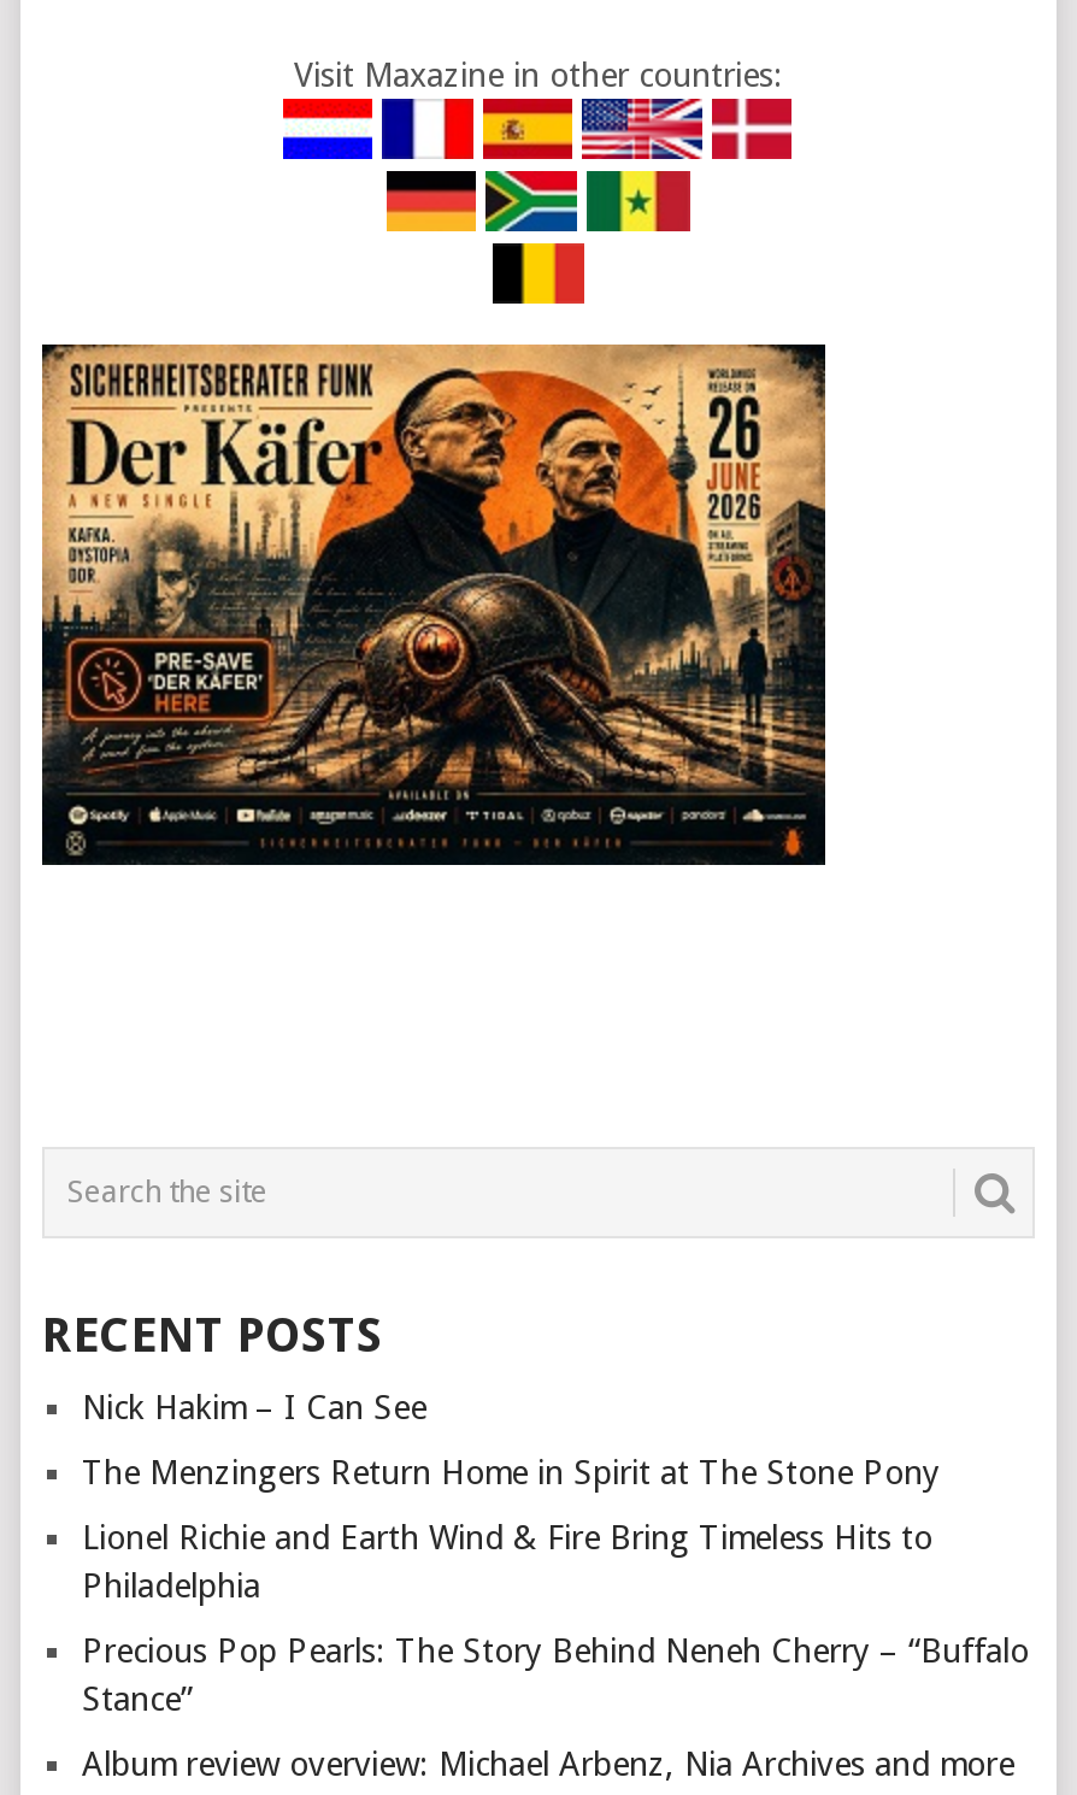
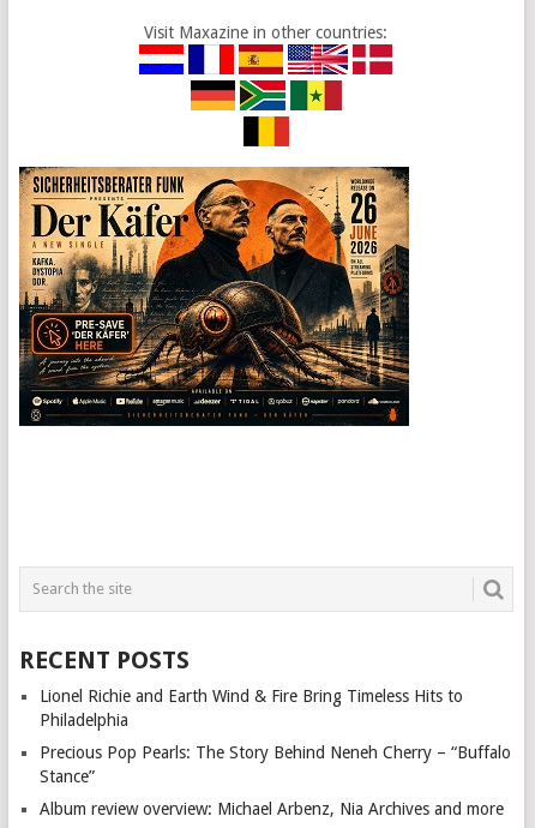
[82,1387,940,1490] Nick Hakim – I Can See | The Menzingers Return Home in Spirit at The Stone Pony -> none

